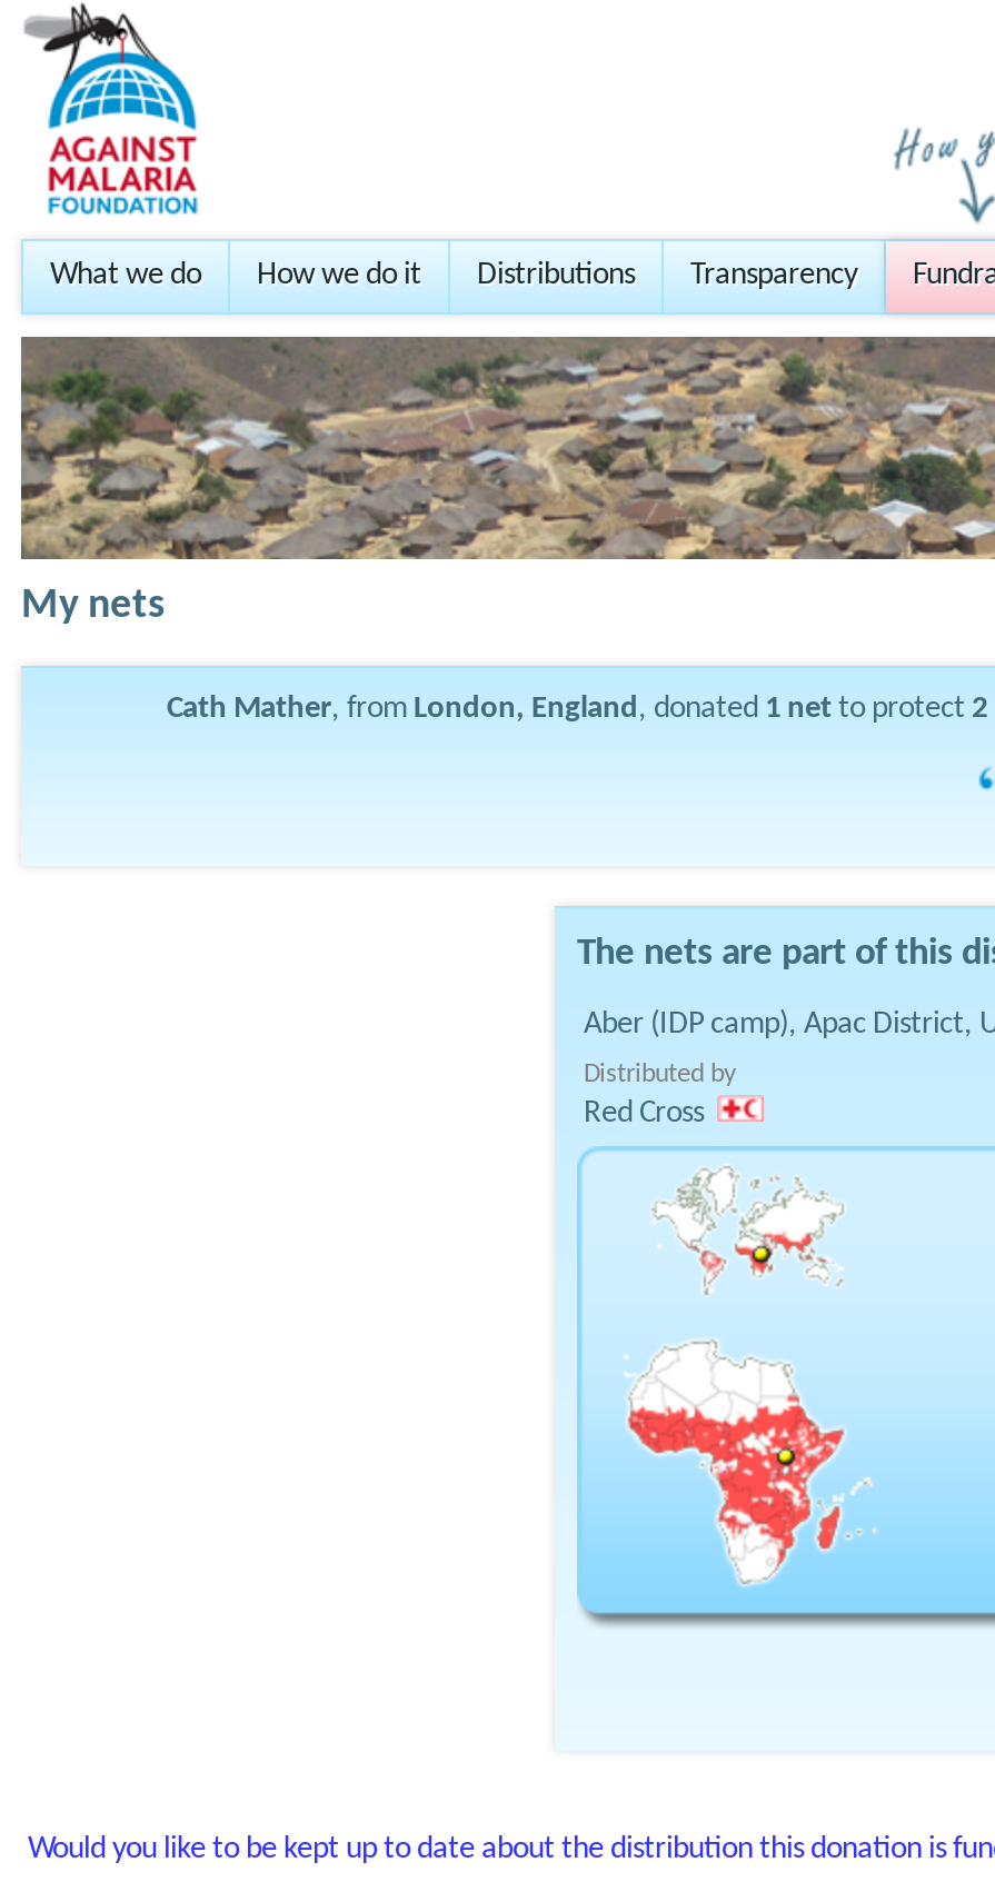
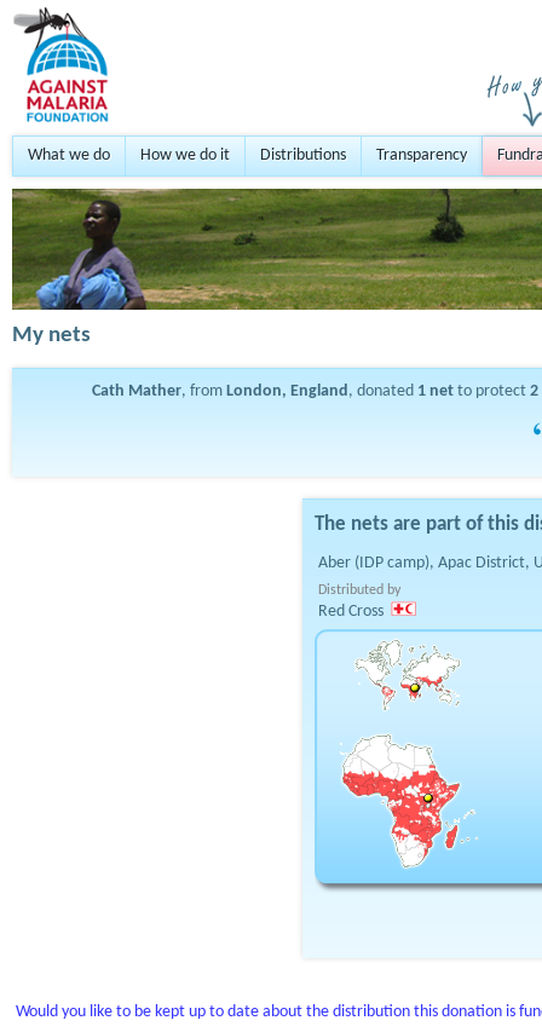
[19,335,988,561] [image] -> [11,189,538,311] [image]

